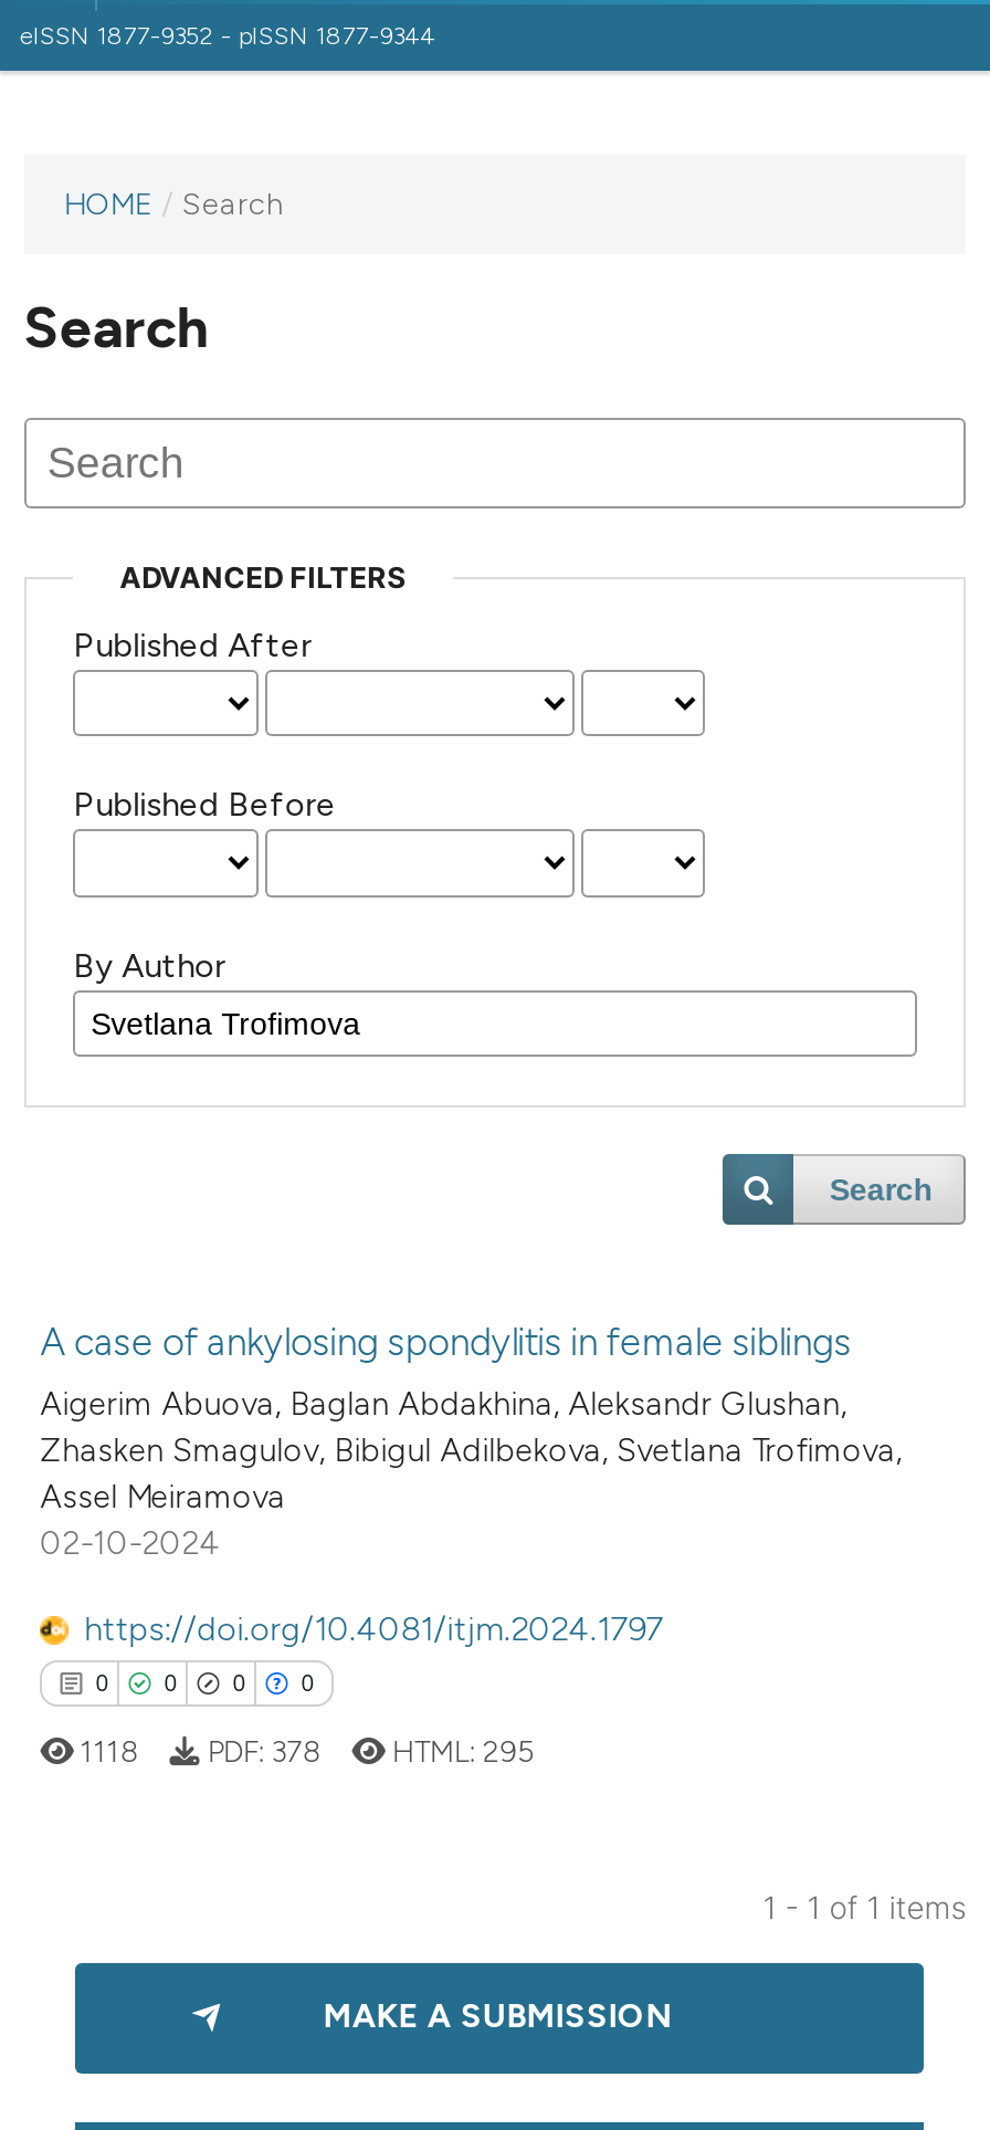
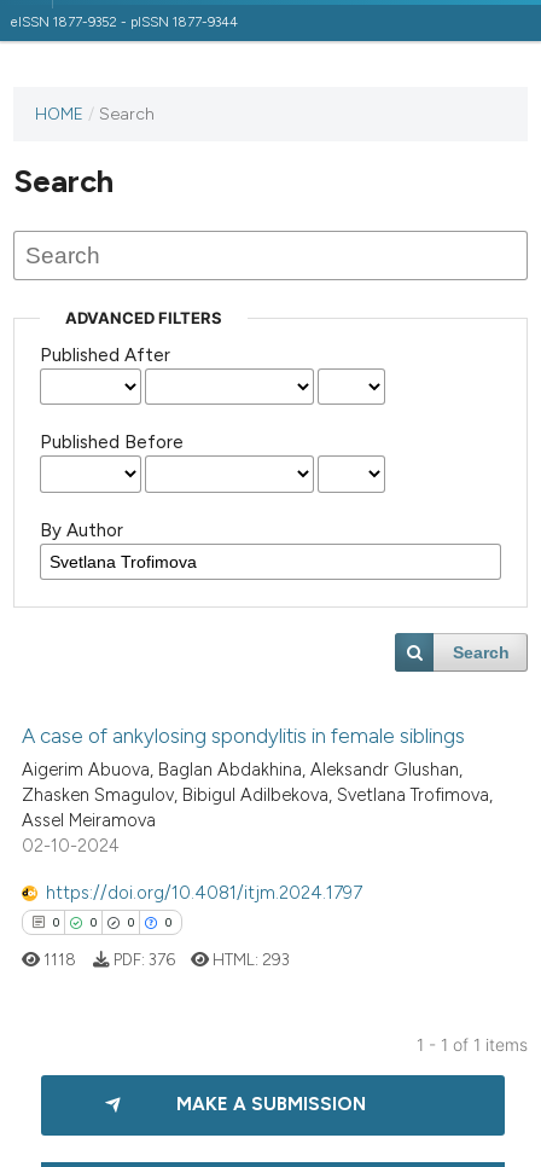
[200,1733,322,1768] PDF: 378 -> [110,949,175,969] PDF: 376
[385,1733,535,1768] HTML: 295 -> [209,949,290,969] HTML: 293

